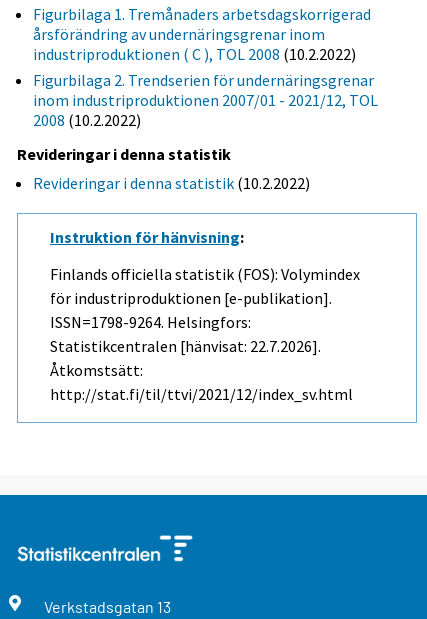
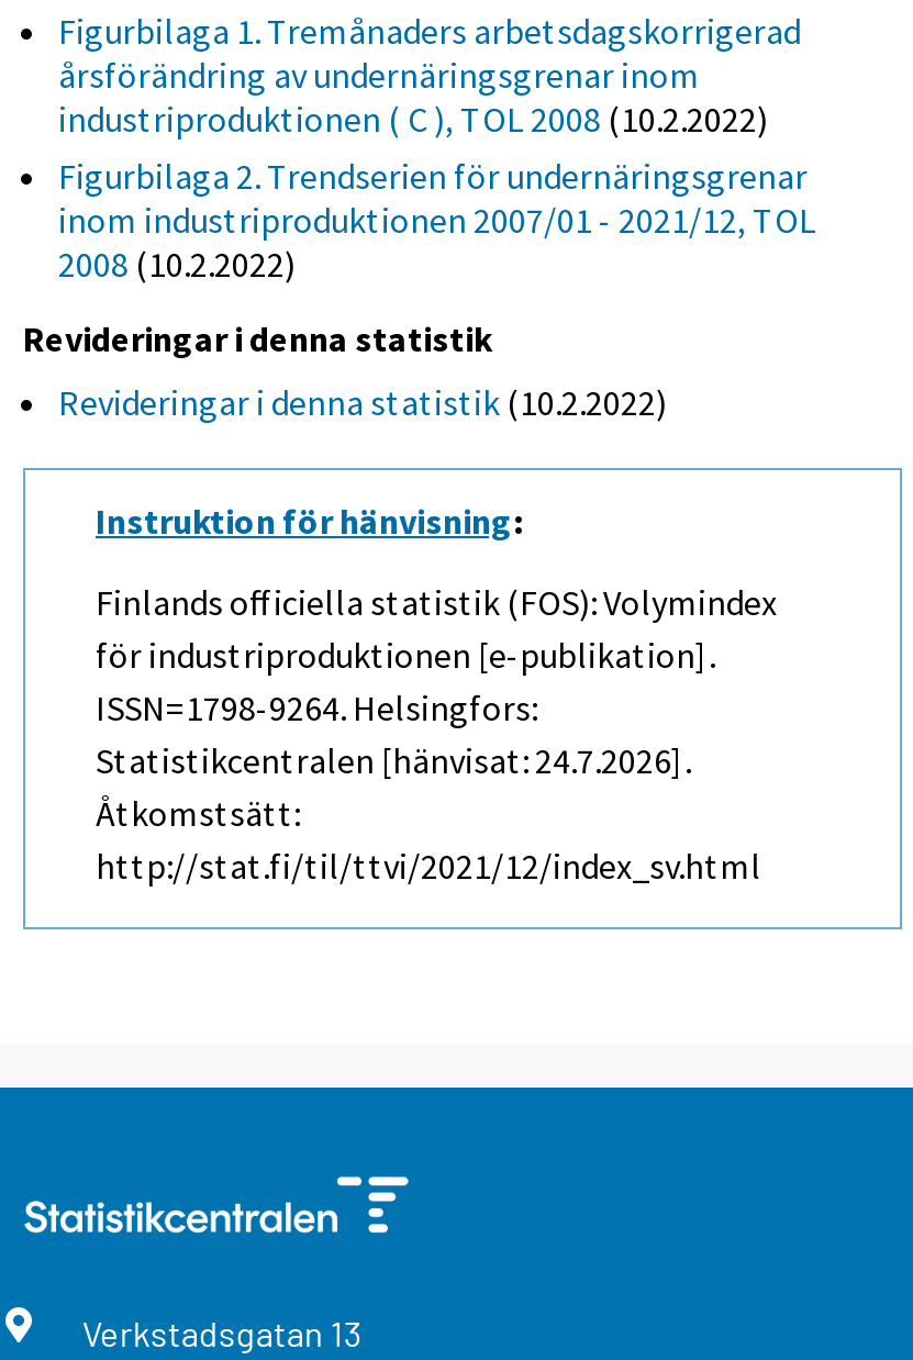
[50,336,321,356] Statistikcentralen [hänvisat: 22.7.2026]. -> [96,739,691,783] Statistikcentralen [hänvisat: 24.7.2026].

